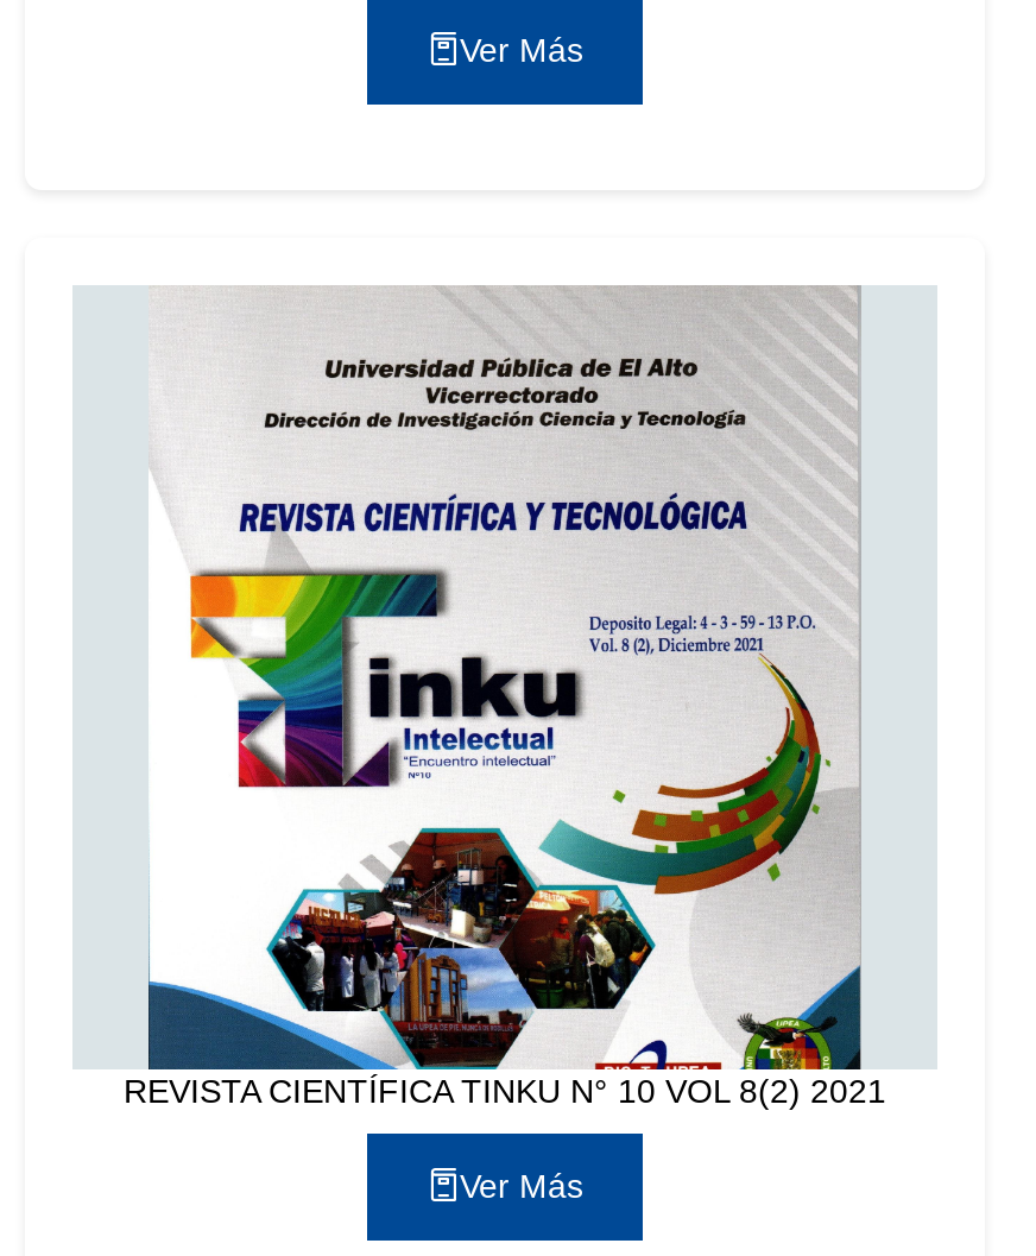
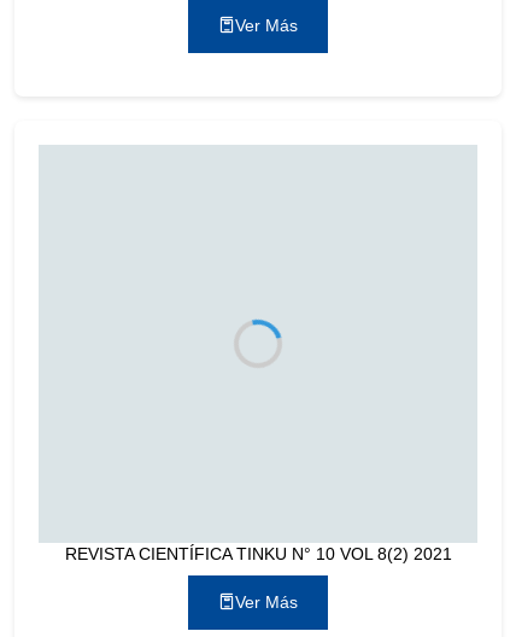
[146,285,864,1067] [image] -> none

